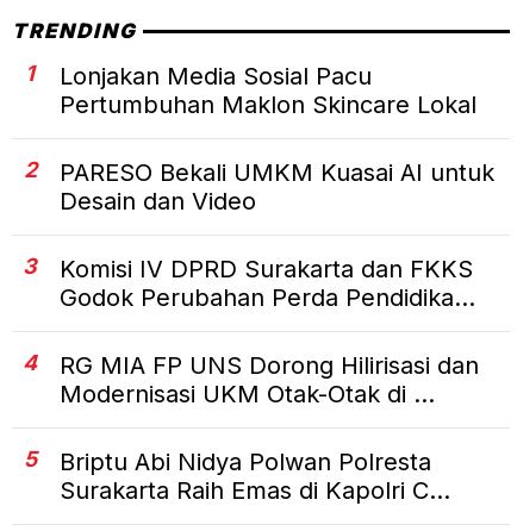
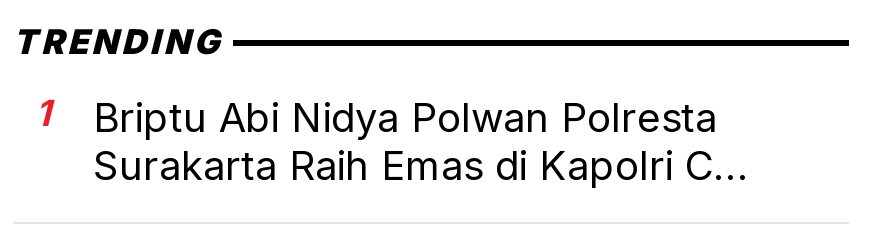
[23,62,494,472] Lonjakan Media Sosial Pacu | Pertumbuhan Maklon Skincare Lokal | 2 | PARESO Bekali UMKM Kuasai AI untuk | Desain dan Video | 3 | Komisi IV DPRD Surakarta dan FKKS | Godok Perubahan Perda Pendidika... | 4 | RG MIA FP UNS Dorong Hilirisasi dan | Modernisasi UKM Otak-Otak di ... | 5 -> none

